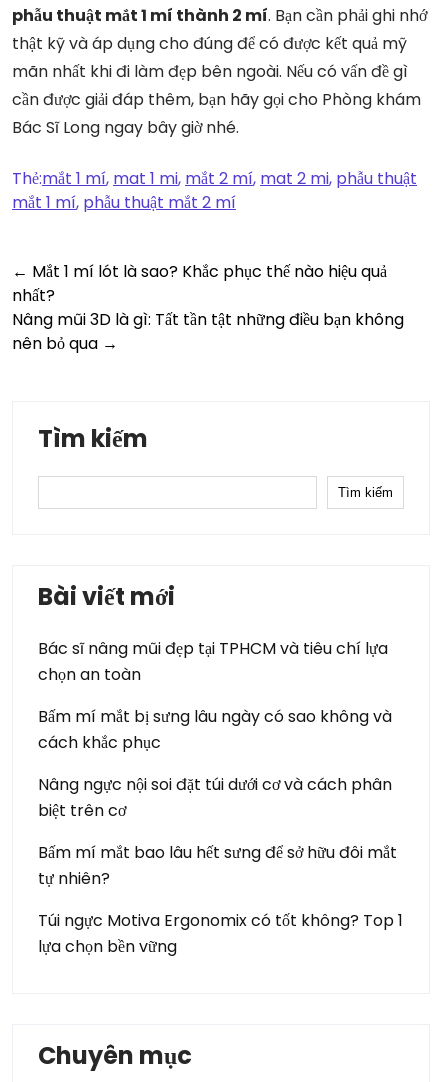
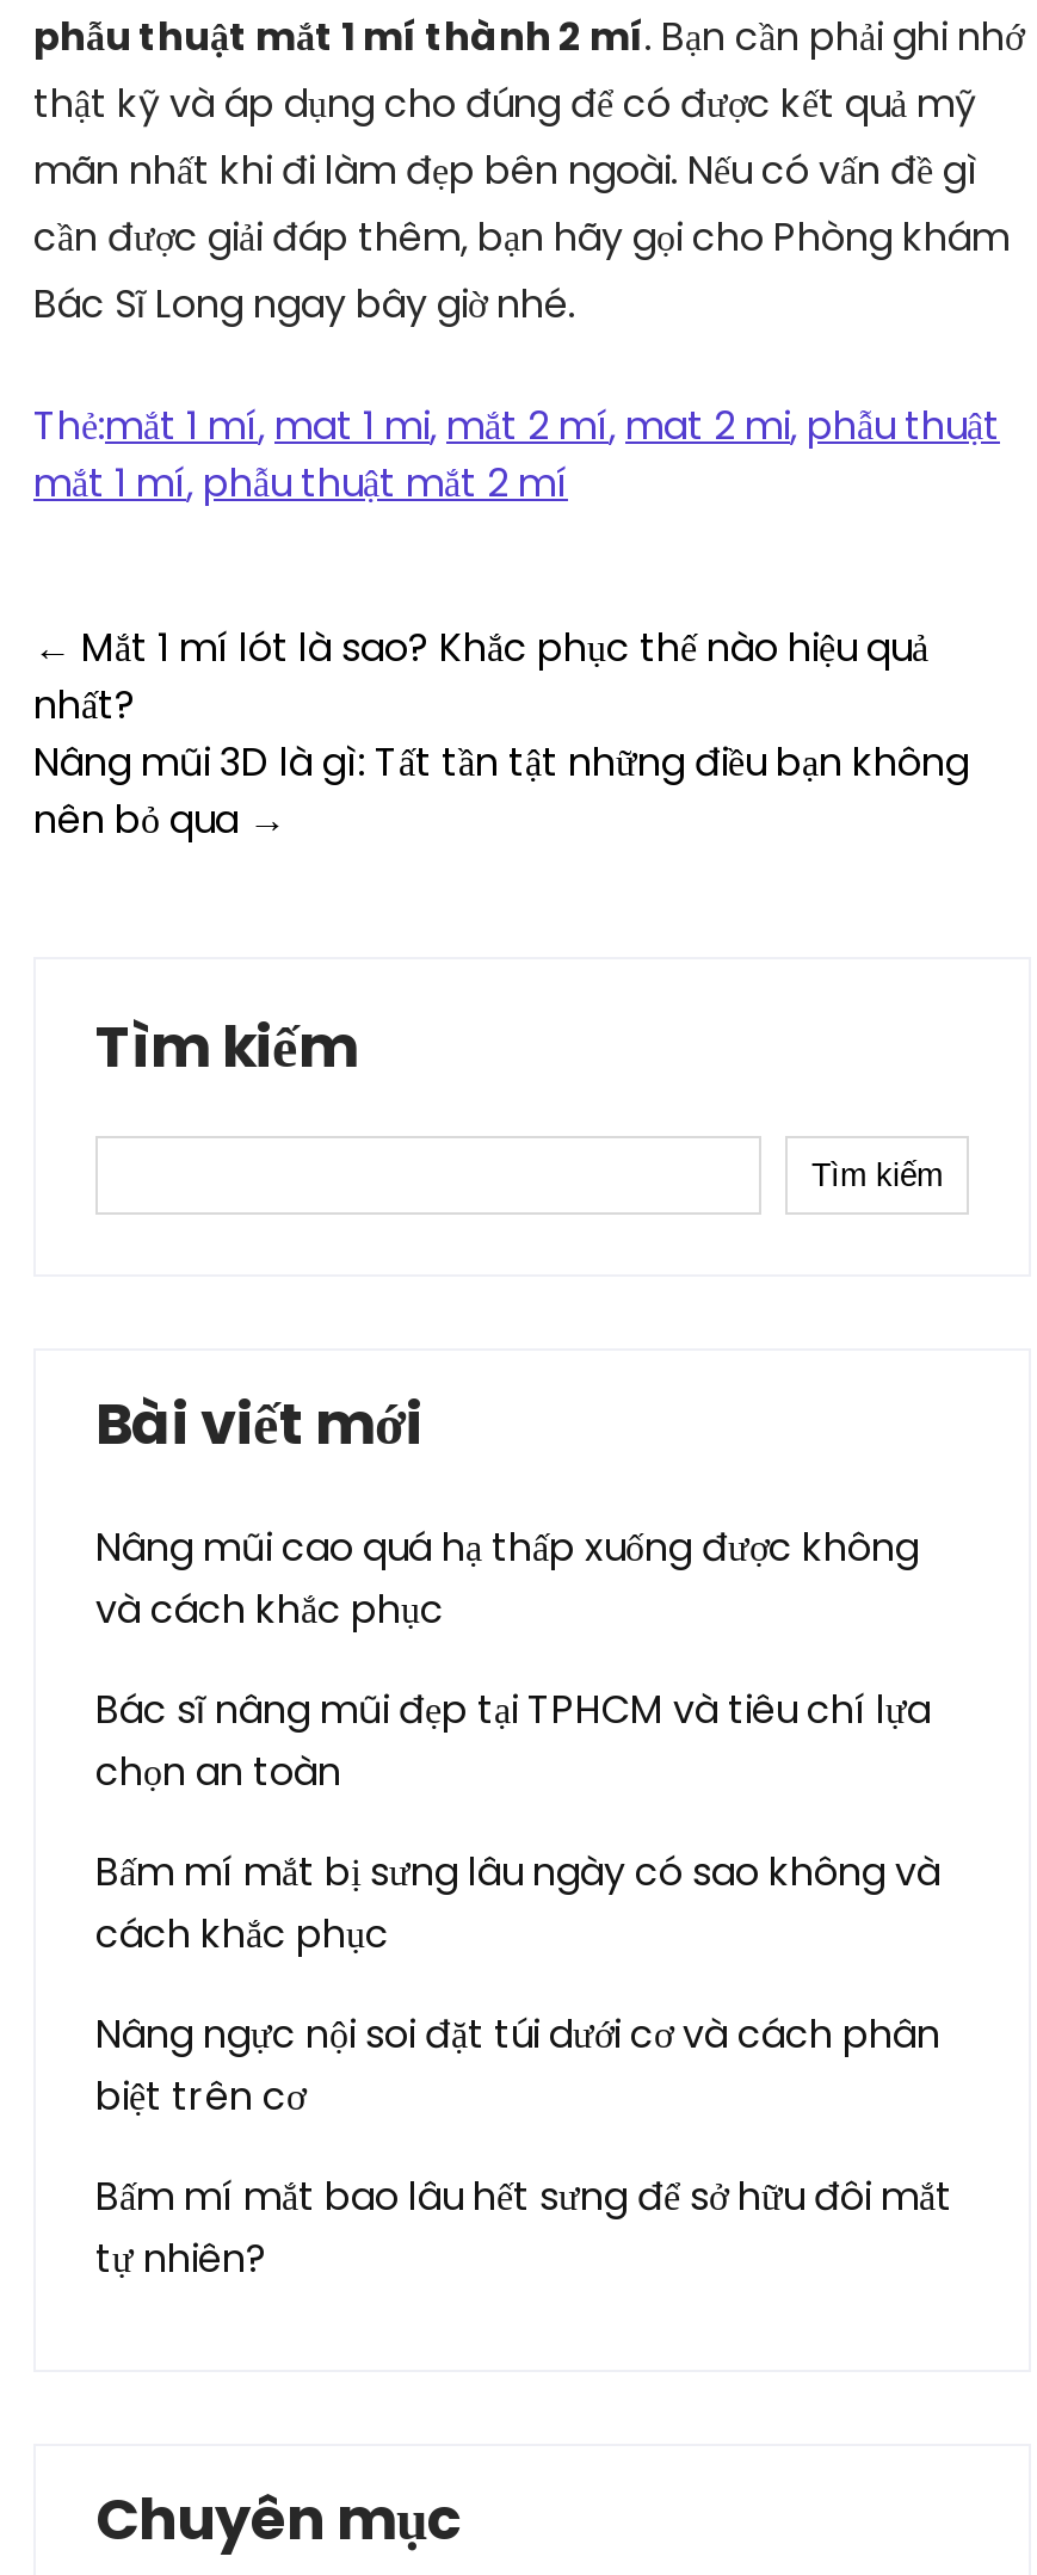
none -> [95,1520,919,1637] Nâng mũi cao quá hạ thấp xuống được không | và cách khắc phục
moved [38,637,397,890] -> [95,1682,952,2286]: Bác sĩ nâng mũi đẹp tại TPHCM và tiêu chí lựa | chọn an toàn | Bấm mí mắt bị sưng lâu ngày có sao không và | cách khắc phục | Nâng ngực nội soi đặt túi dưới cơ và cách phân | biệt trên cơ | Bấm mí mắt bao lâu hết sưng để sở hữu đôi mắt | tự nhiên?
[38,909,403,958] Túi ngực Motiva Ergonomix có tốt không? Top 1 | lựa chọn bền vững -> none

